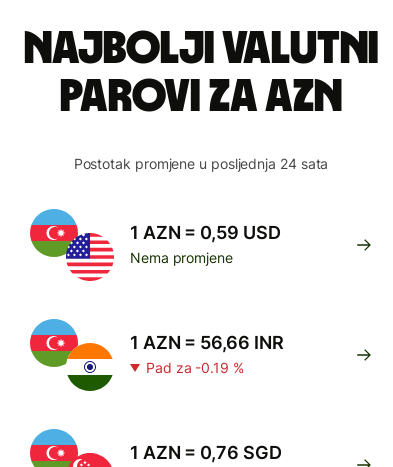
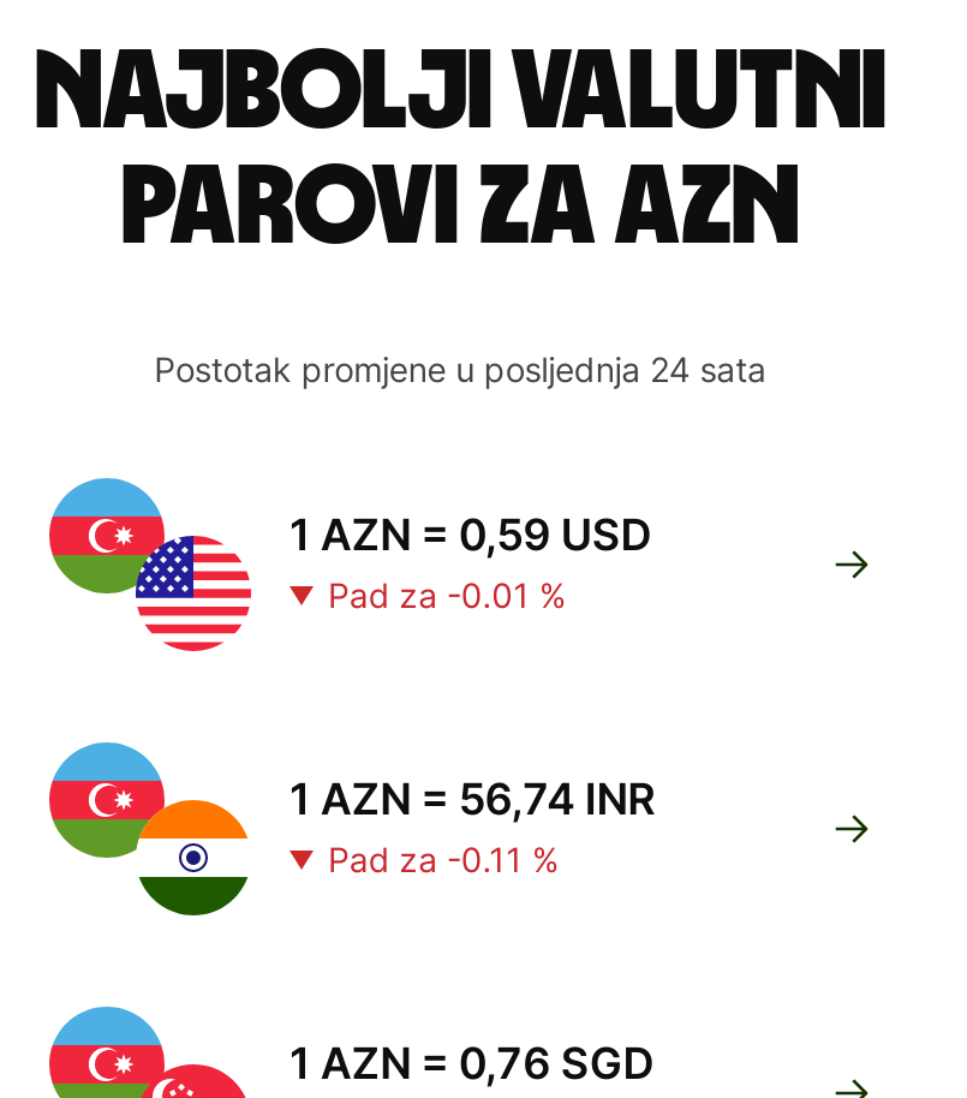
[130,249,233,266] Nema promjene -> [328,574,565,615] Pad za -0.01 %
[130,332,284,376] 1 AZN = 56,66 INR | Pad za -0.19 % -> [289,774,656,879] 1 AZN = 56,74 INR | Pad za -0.11 %

